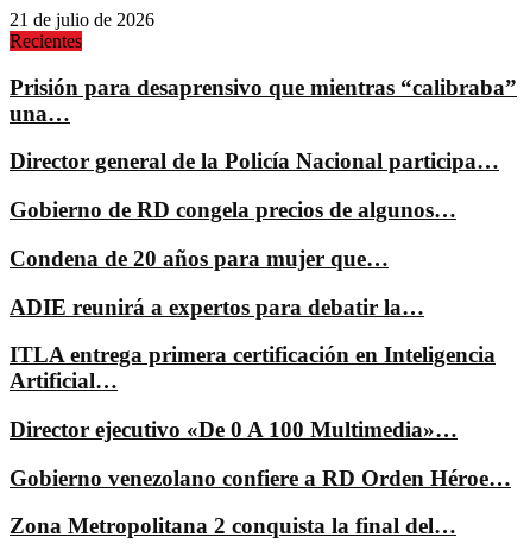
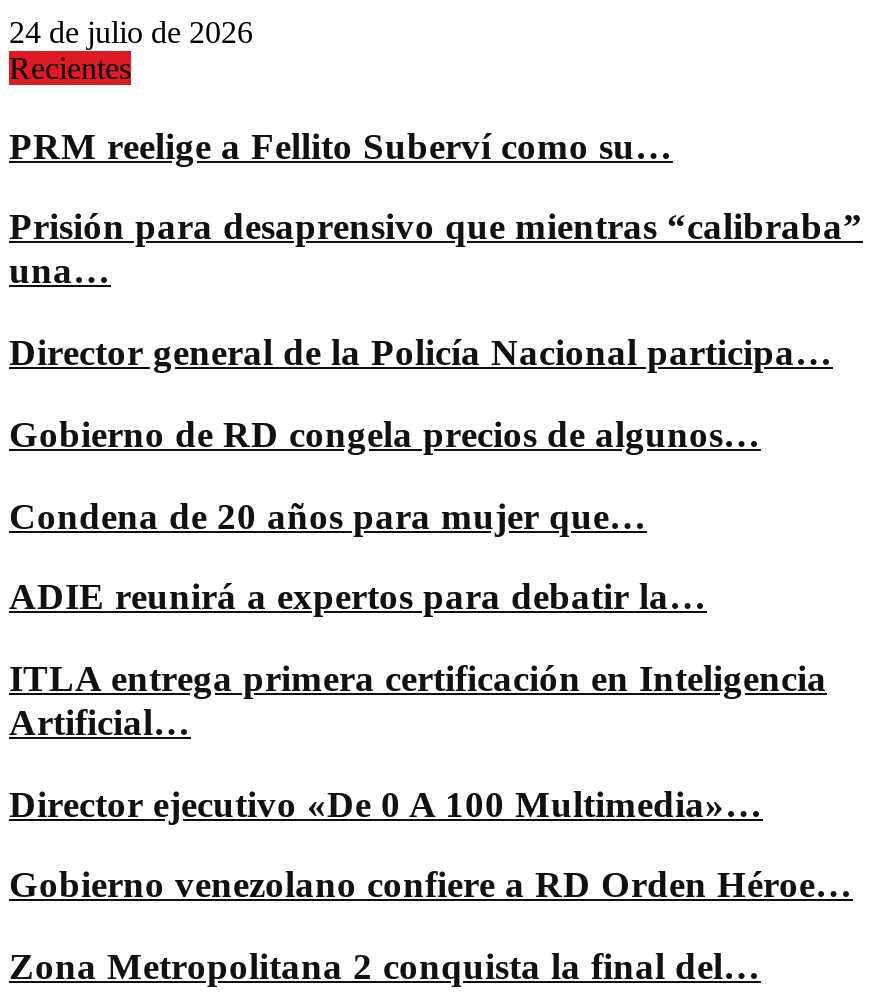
[10,10,154,30] 21 de julio de 2026 -> [9,15,253,49] 24 de julio de 2026
none -> [9,124,673,166] PRM reelige a Fellito Suberví como su…

